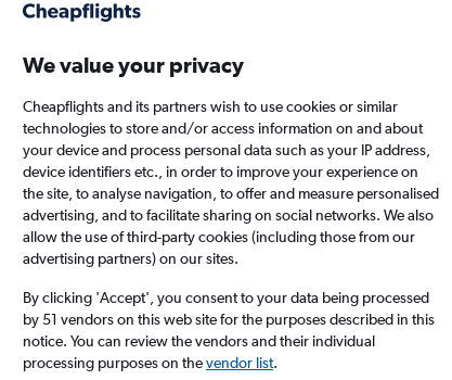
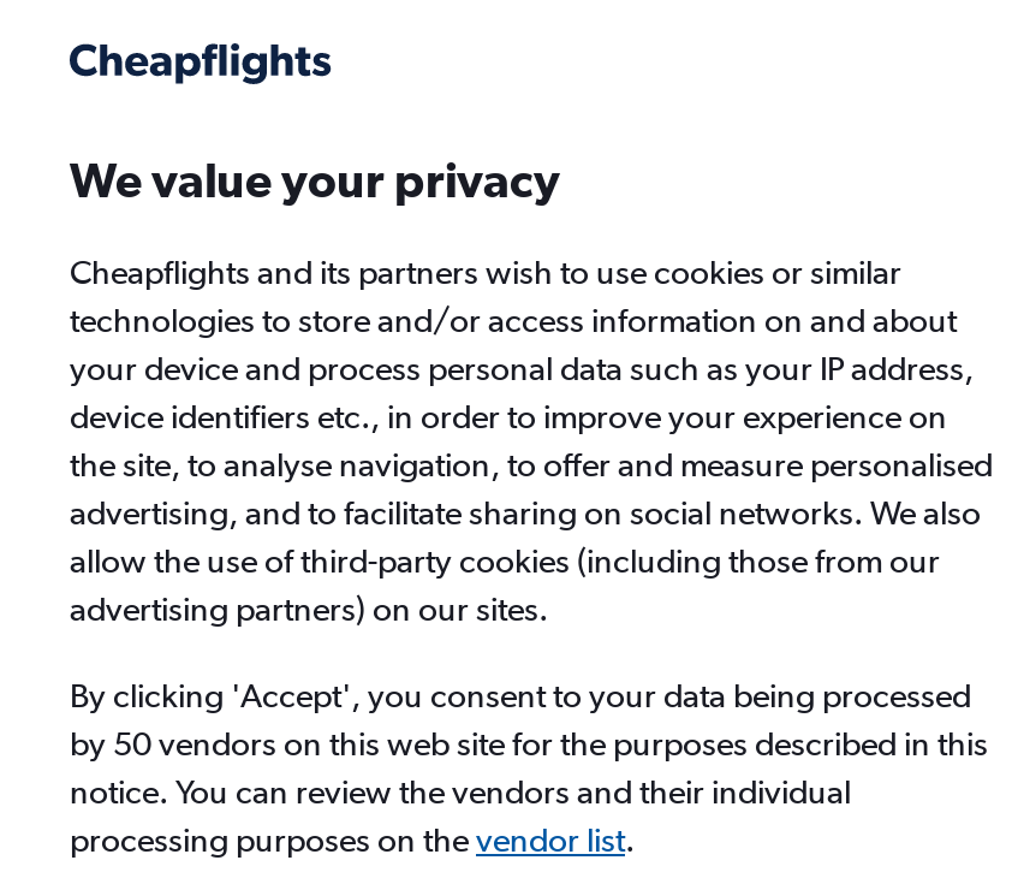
[23,311,435,328] by 51 vendors on this web site for the purposes described in this -> [70,724,988,763] by 50 vendors on this web site for the purposes described in this

